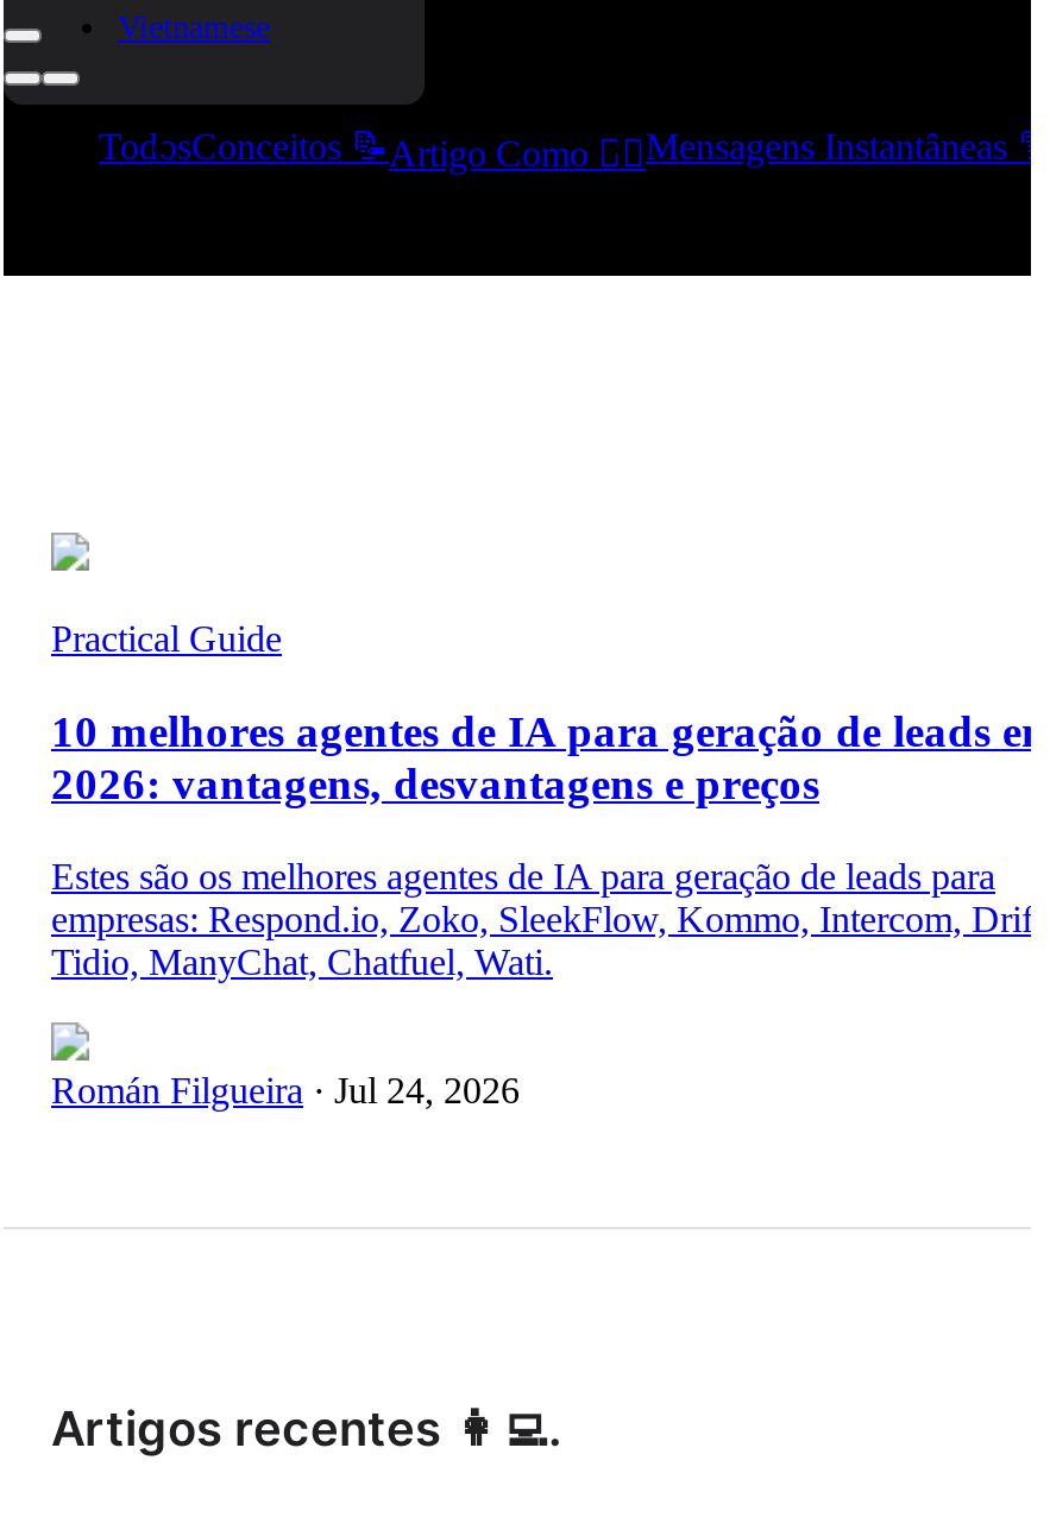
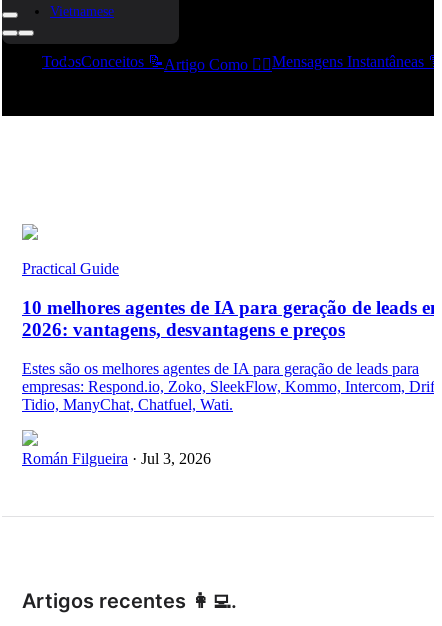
[51,1069,520,1109] Román Filgueira · Jul 24, 2026 -> [22,450,211,467] Román Filgueira · Jul 3, 2026

